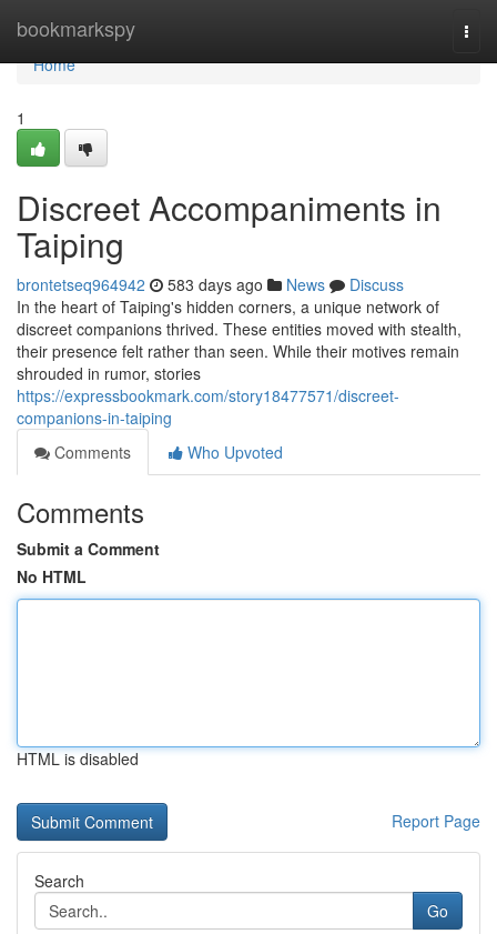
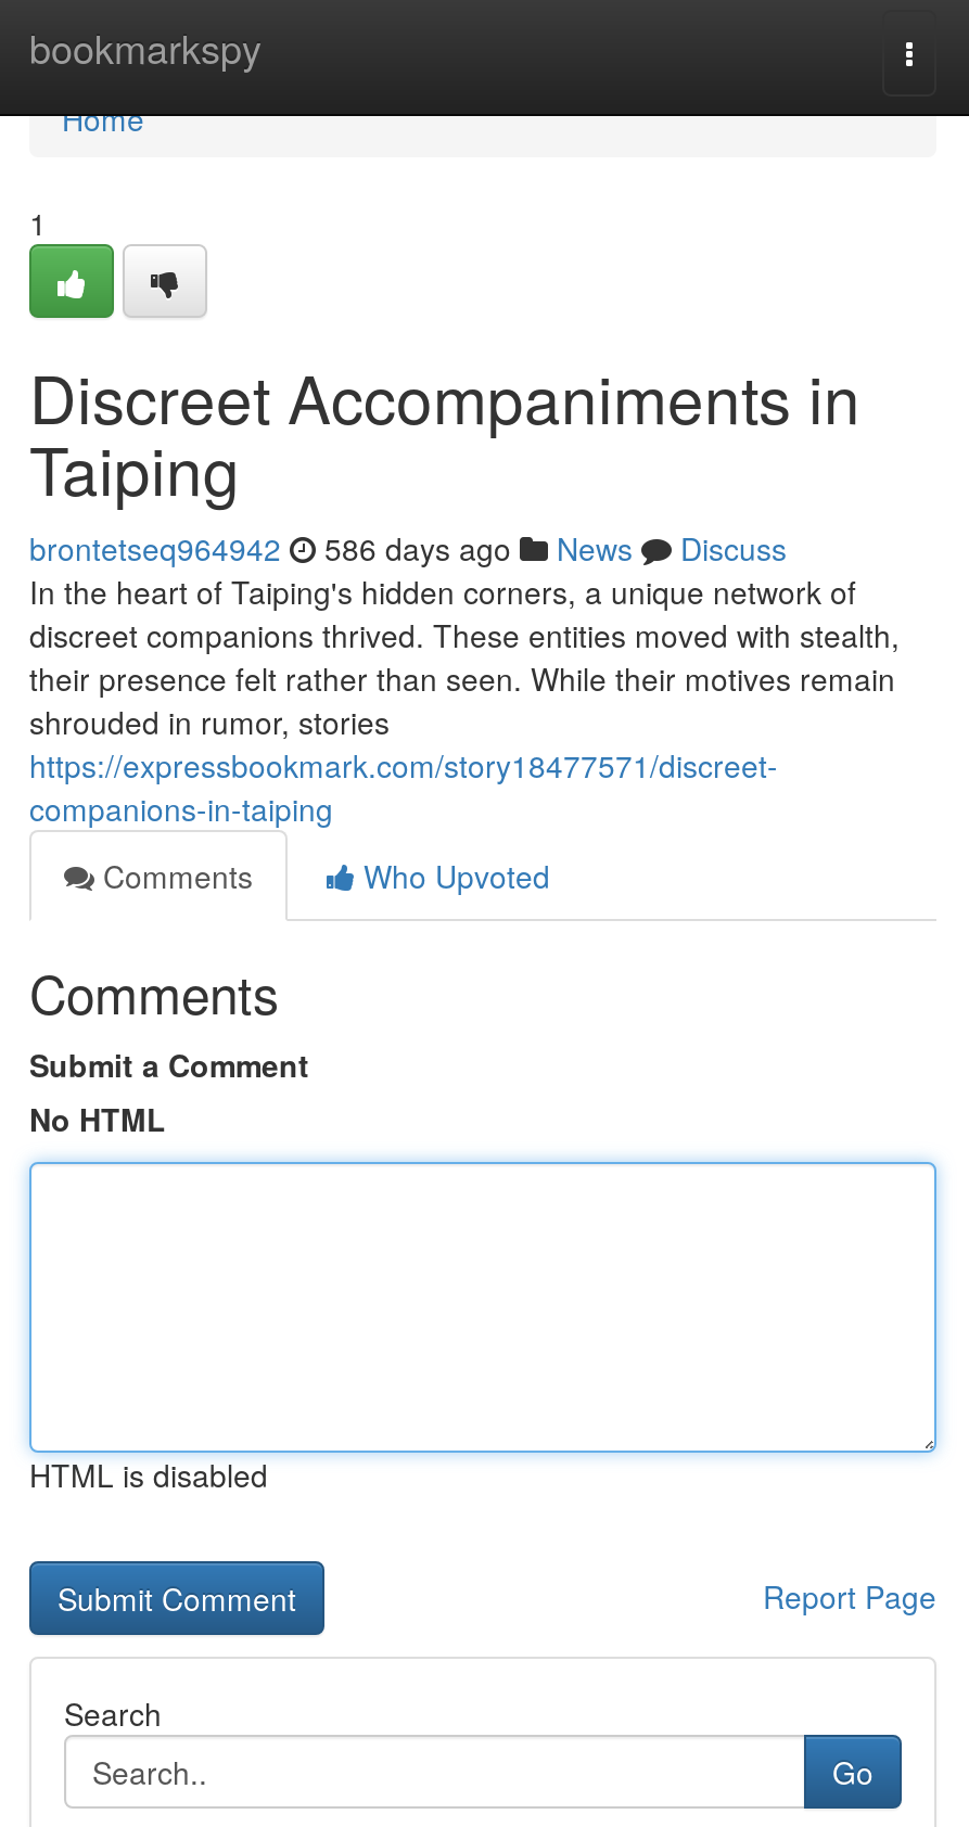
[17,273,404,295] brontetseq964942 583 days ago News Discuss -> [29,526,787,570] brontetseq964942 586 days ago News Discuss

